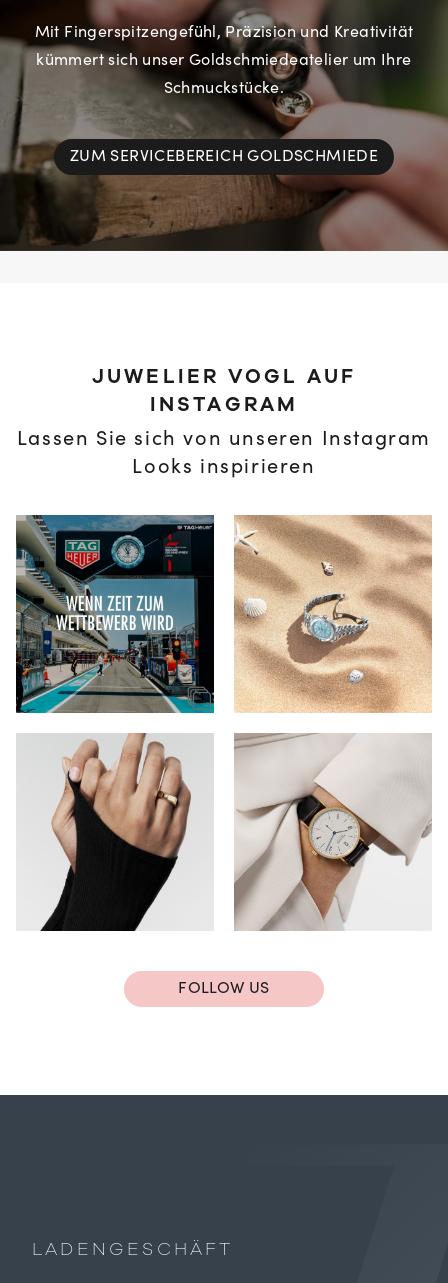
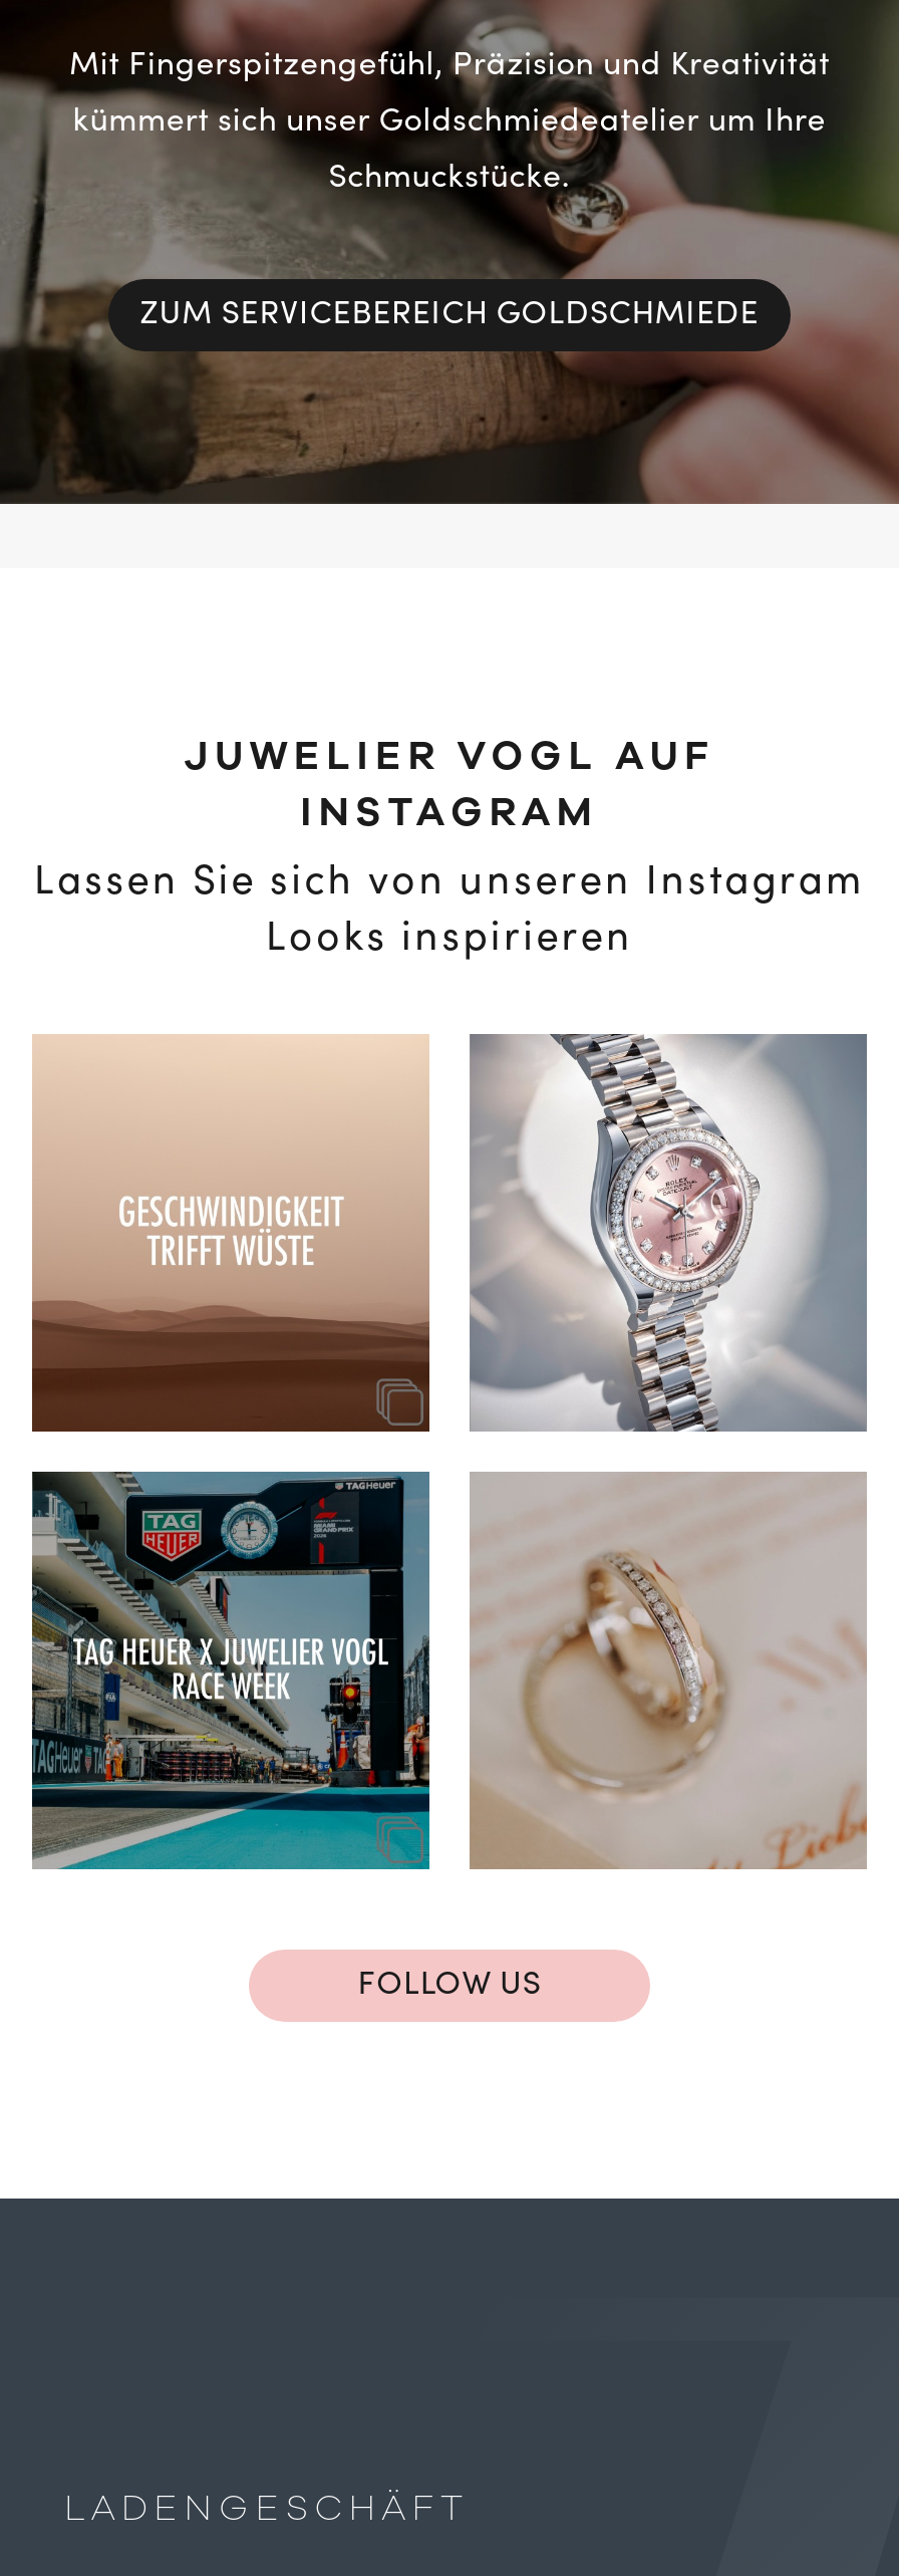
[15,514,215,714] [image] -> [30,1034,431,1434] [image]
[234,515,432,713] [image] -> [468,1032,869,1434] [image]
[16,732,214,932] [image] -> [30,1470,431,1871] [image]
[235,734,432,931] [image] -> [470,1472,869,1871] [image]

